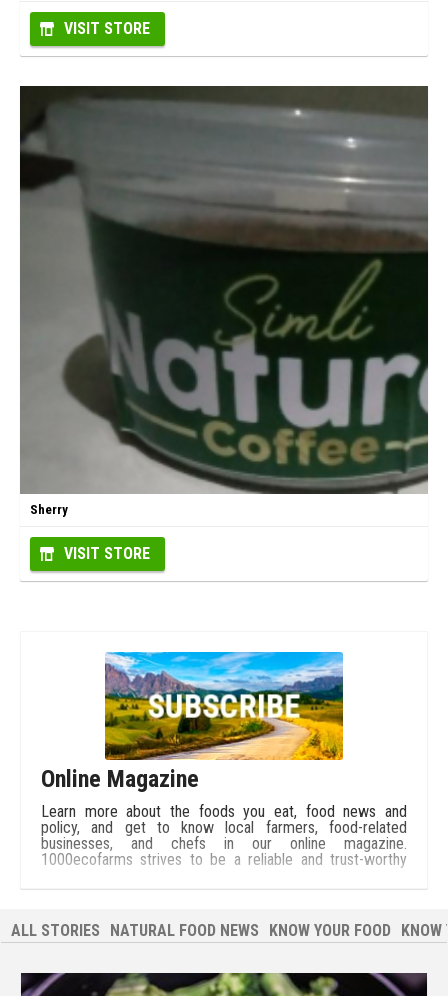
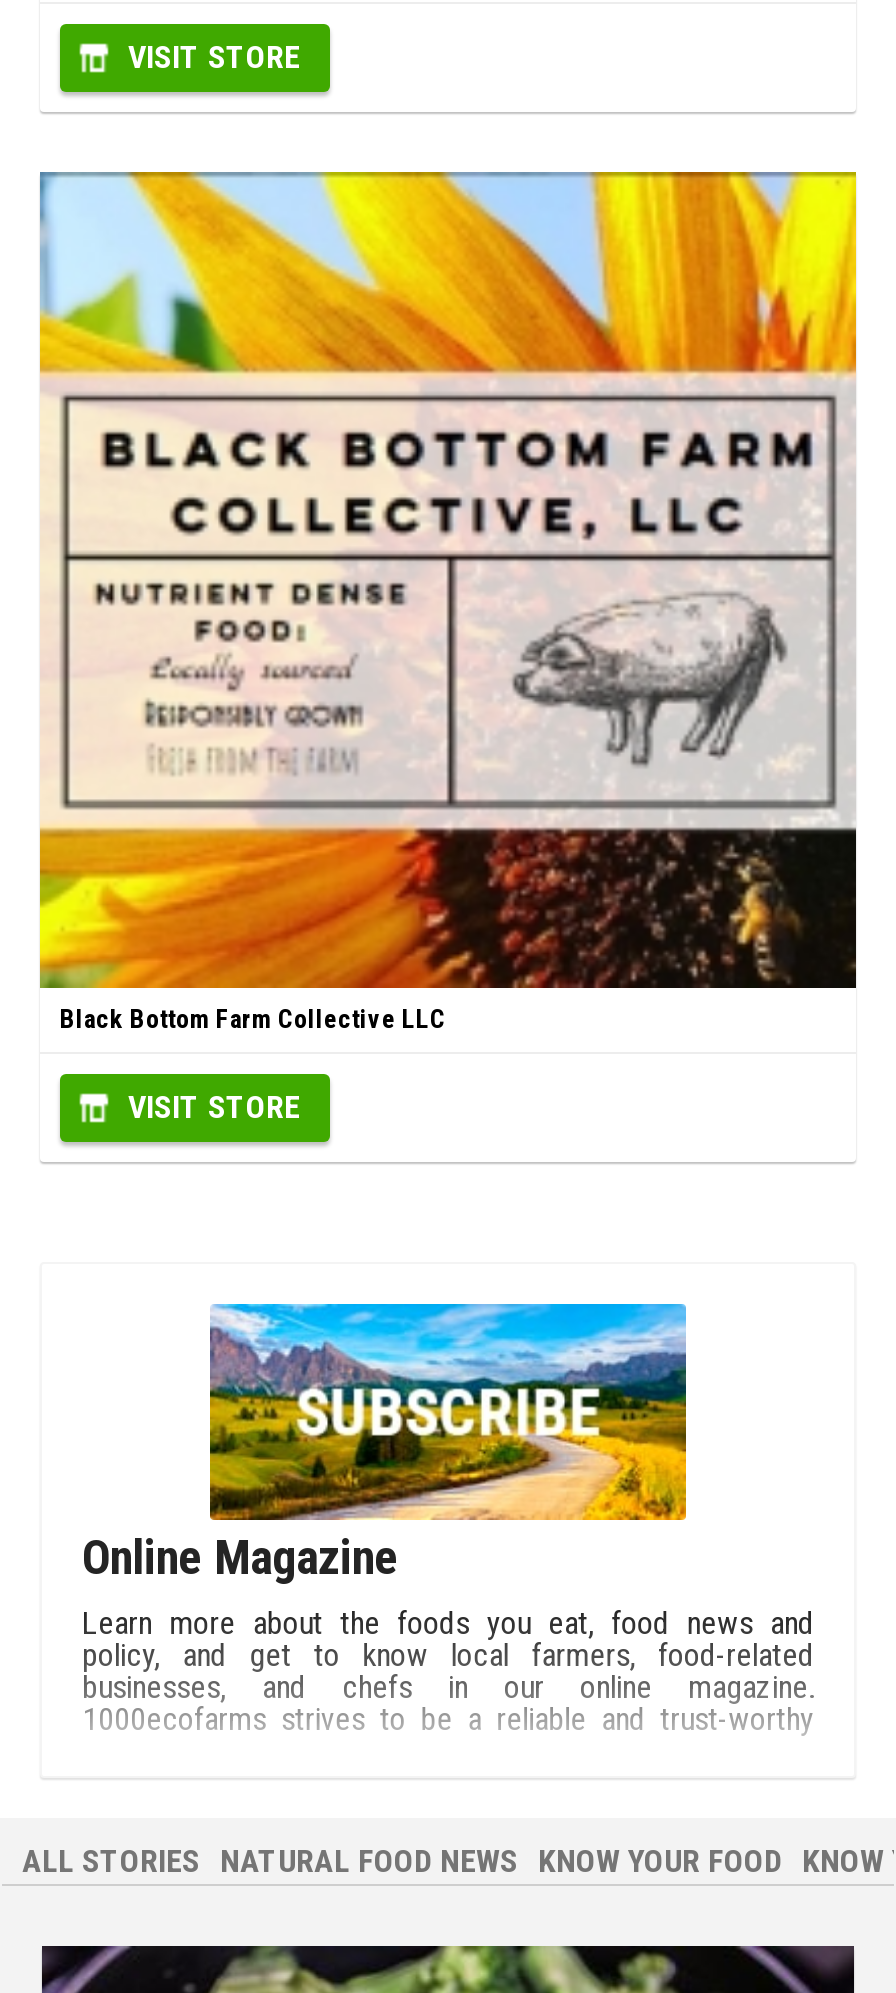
[19,85,429,517] [image] | Sherry -> [38,169,858,1034] [image] | Black Bottom Farm Collective LLC

